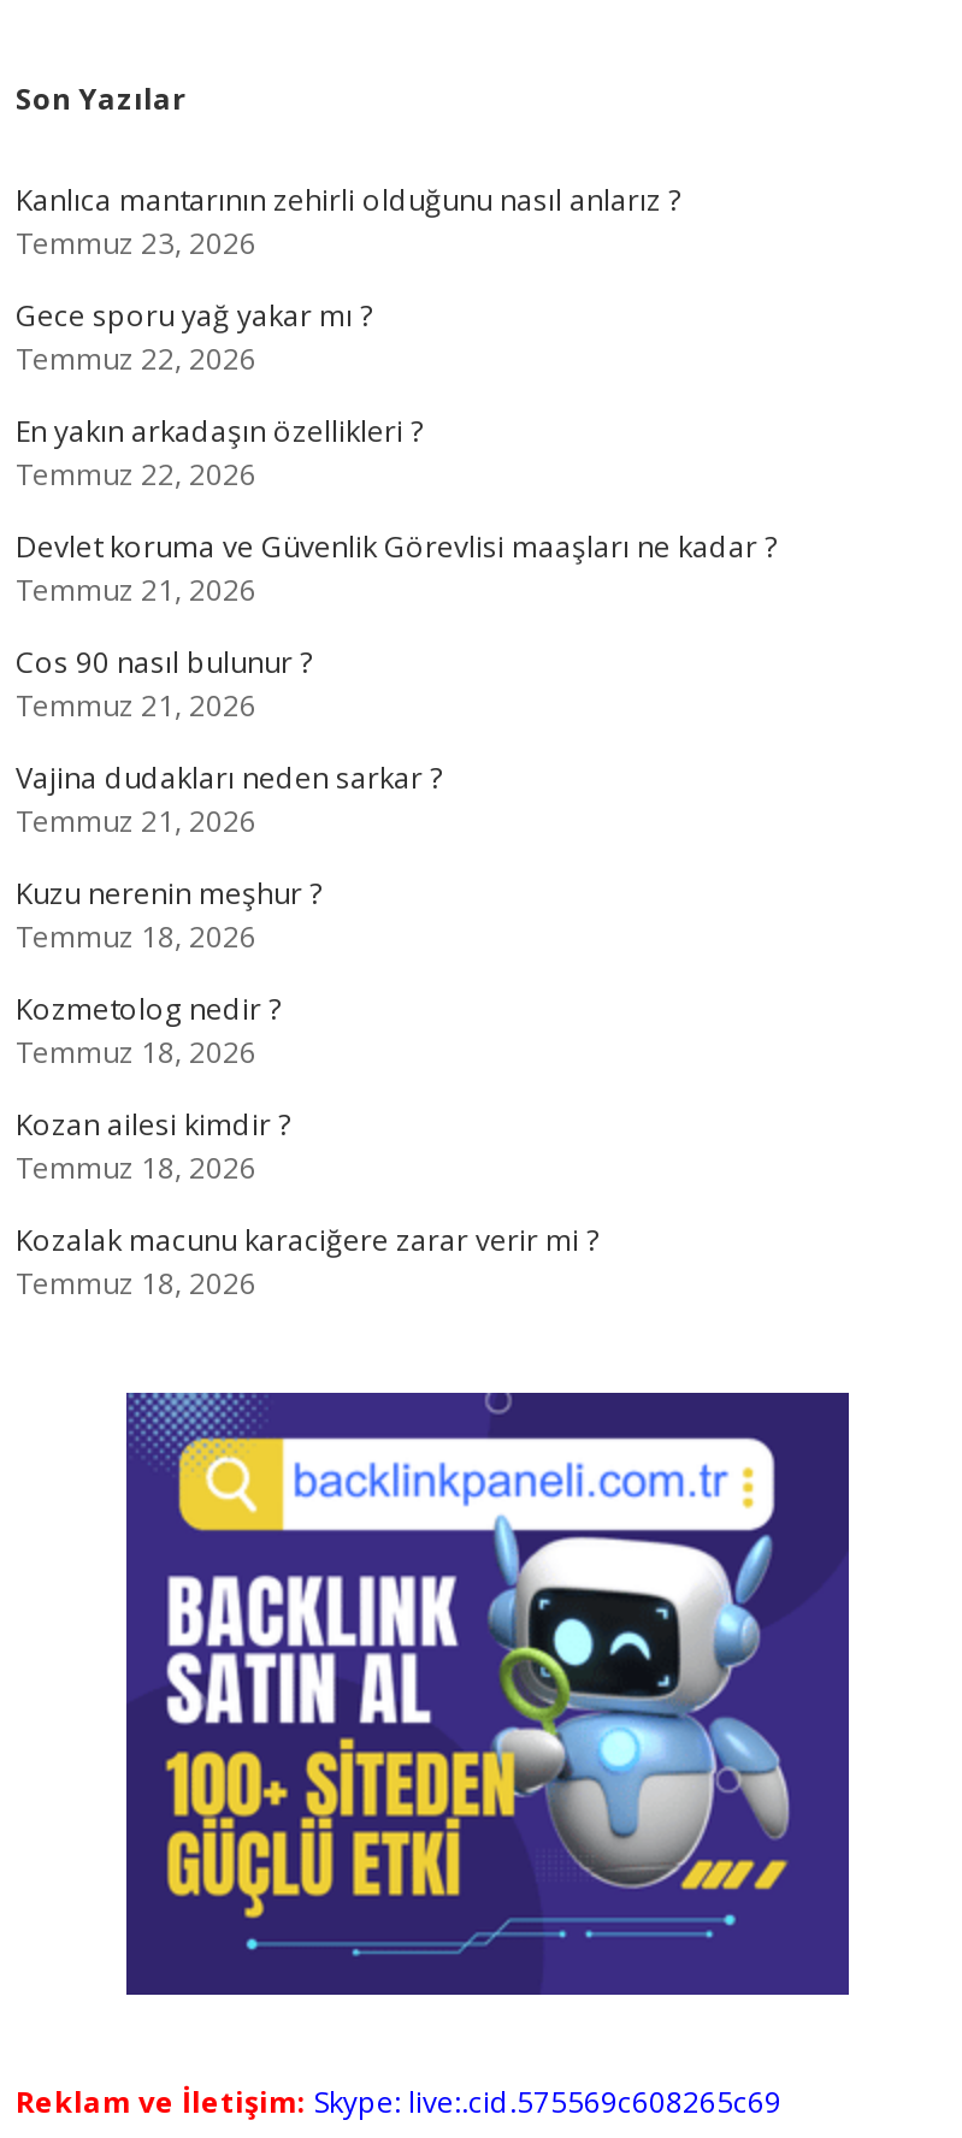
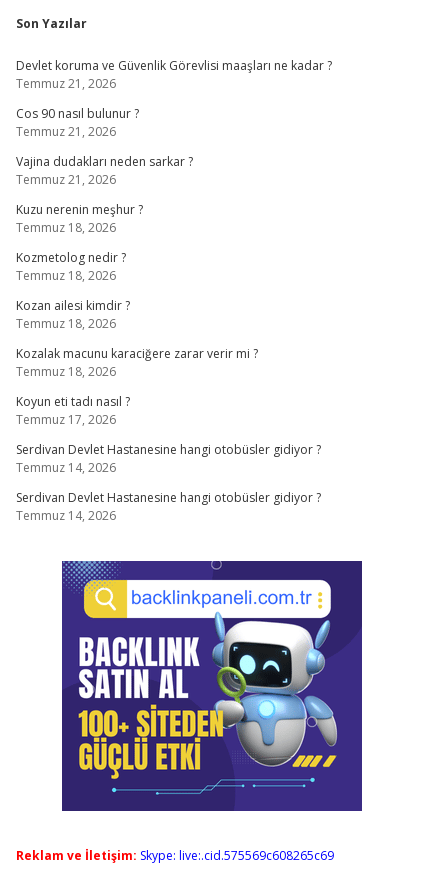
[16,179,680,495] Kanlıca mantarının zehirli olduğunu nasıl anlarız ? | Temmuz 23, 2026 | Gece sporu yağ yakar mı ? | Temmuz 22, 2026 | En yakın arkadaşın özellikleri ? | Temmuz 22, 2026 -> none
moved [16,526,777,1304] -> [16,57,332,380]: Devlet koruma ve Güvenlik Görevlisi maaşları ne kadar ? | Temmuz 21, 2026 | Cos 90 nasıl bulunur ? | ... | Kozalak macunu karaciğere zarar verir mi ? | Temmuz 18, 2026
none -> [16,393,321,524] Koyun eti tadı nasıl ? | Temmuz 17, 2026 | Serdivan Devlet Hastanesine hangi otobüsler gidiyor ? | Temmuz 14, 2026 | Serdivan Devlet Hastanesine hangi otobüsler gidiyor ? | Temmuz 14, 2026

